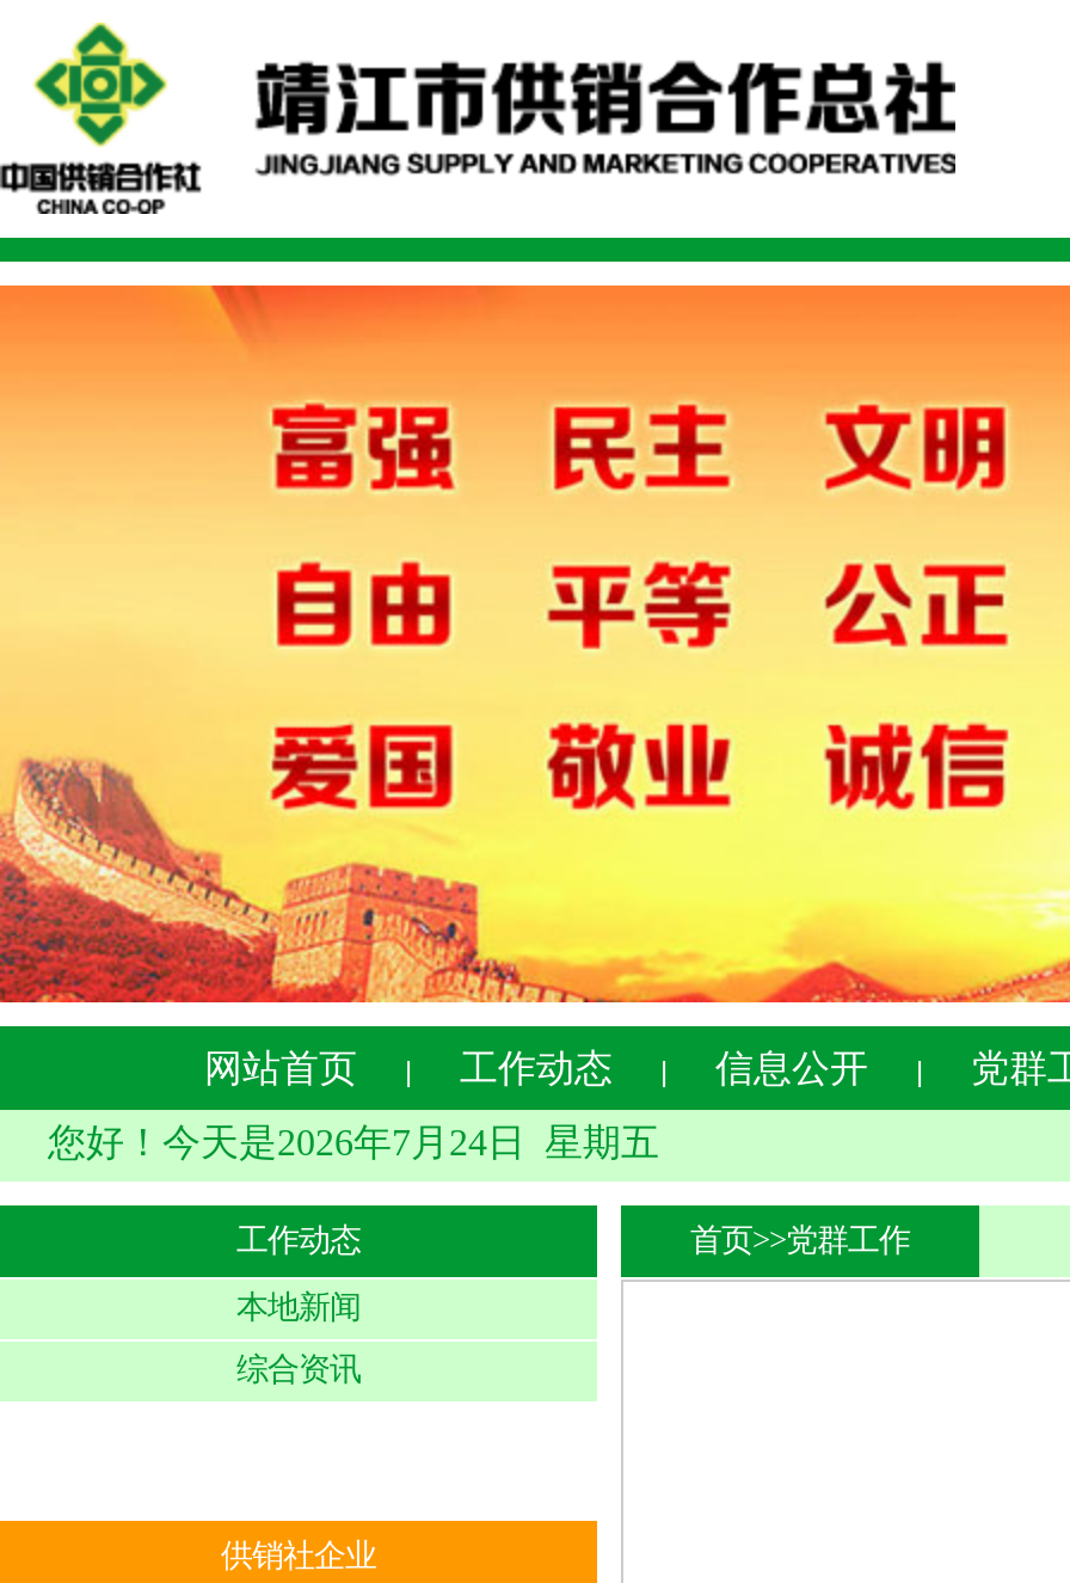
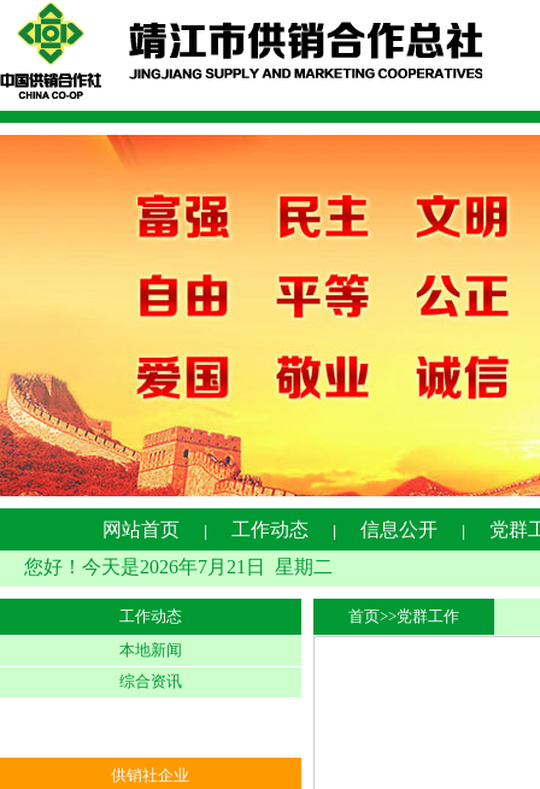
[48,1122,659,1162] 您好！今天是2026年7月24日 星期五 -> [24,557,333,577] 您好！今天是2026年7月21日 星期二

